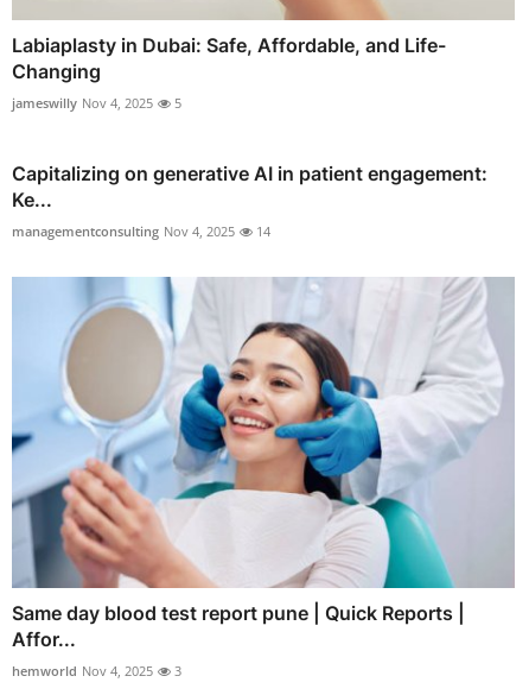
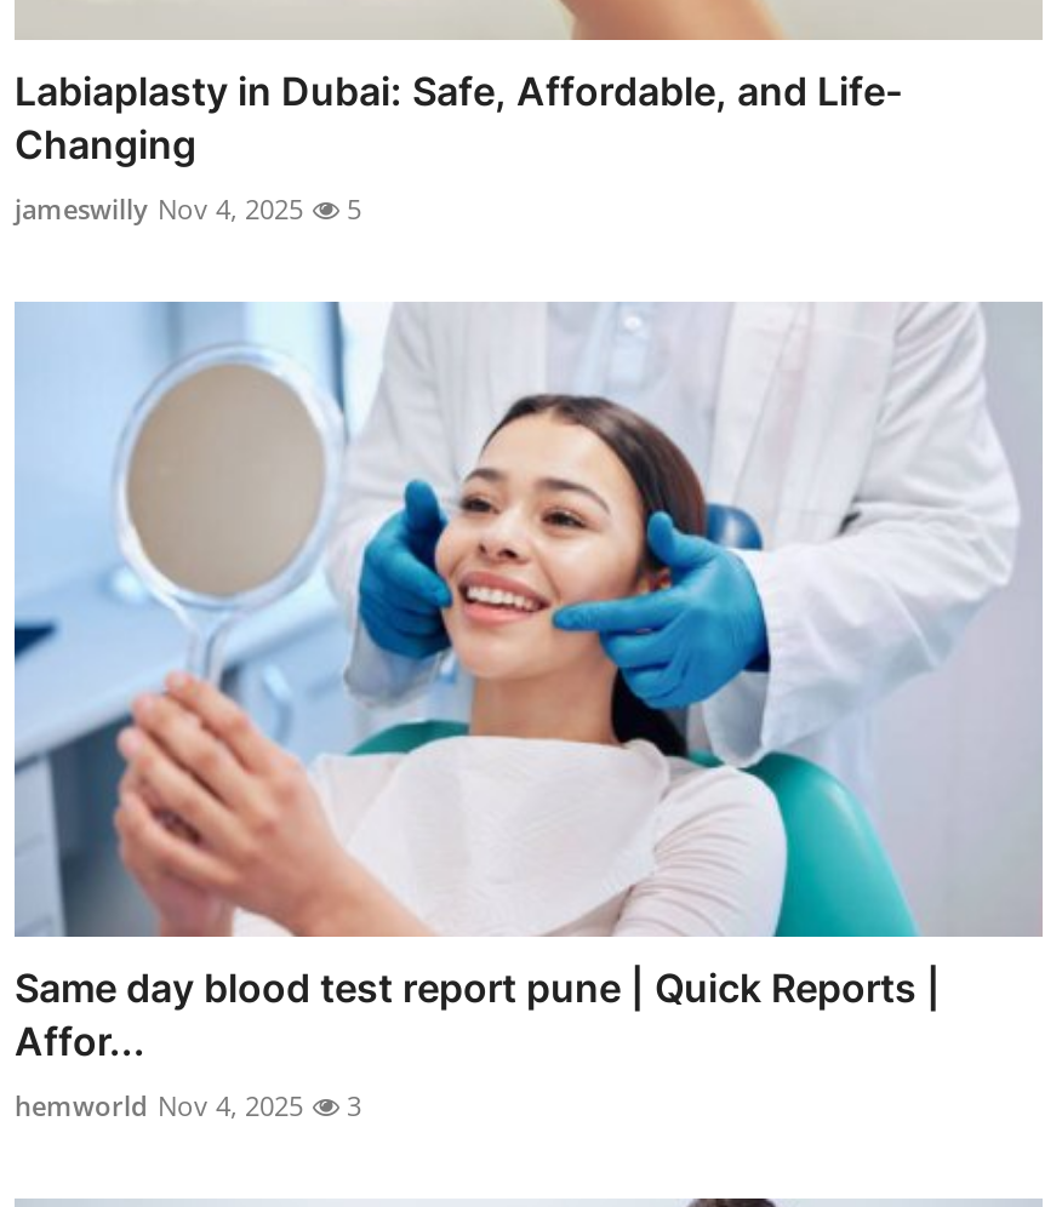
[12,161,487,240] Capitalizing on generative AI in patient engagement: | Ke... | managementconsulting Nov 4, 2025 | 14 -> none

